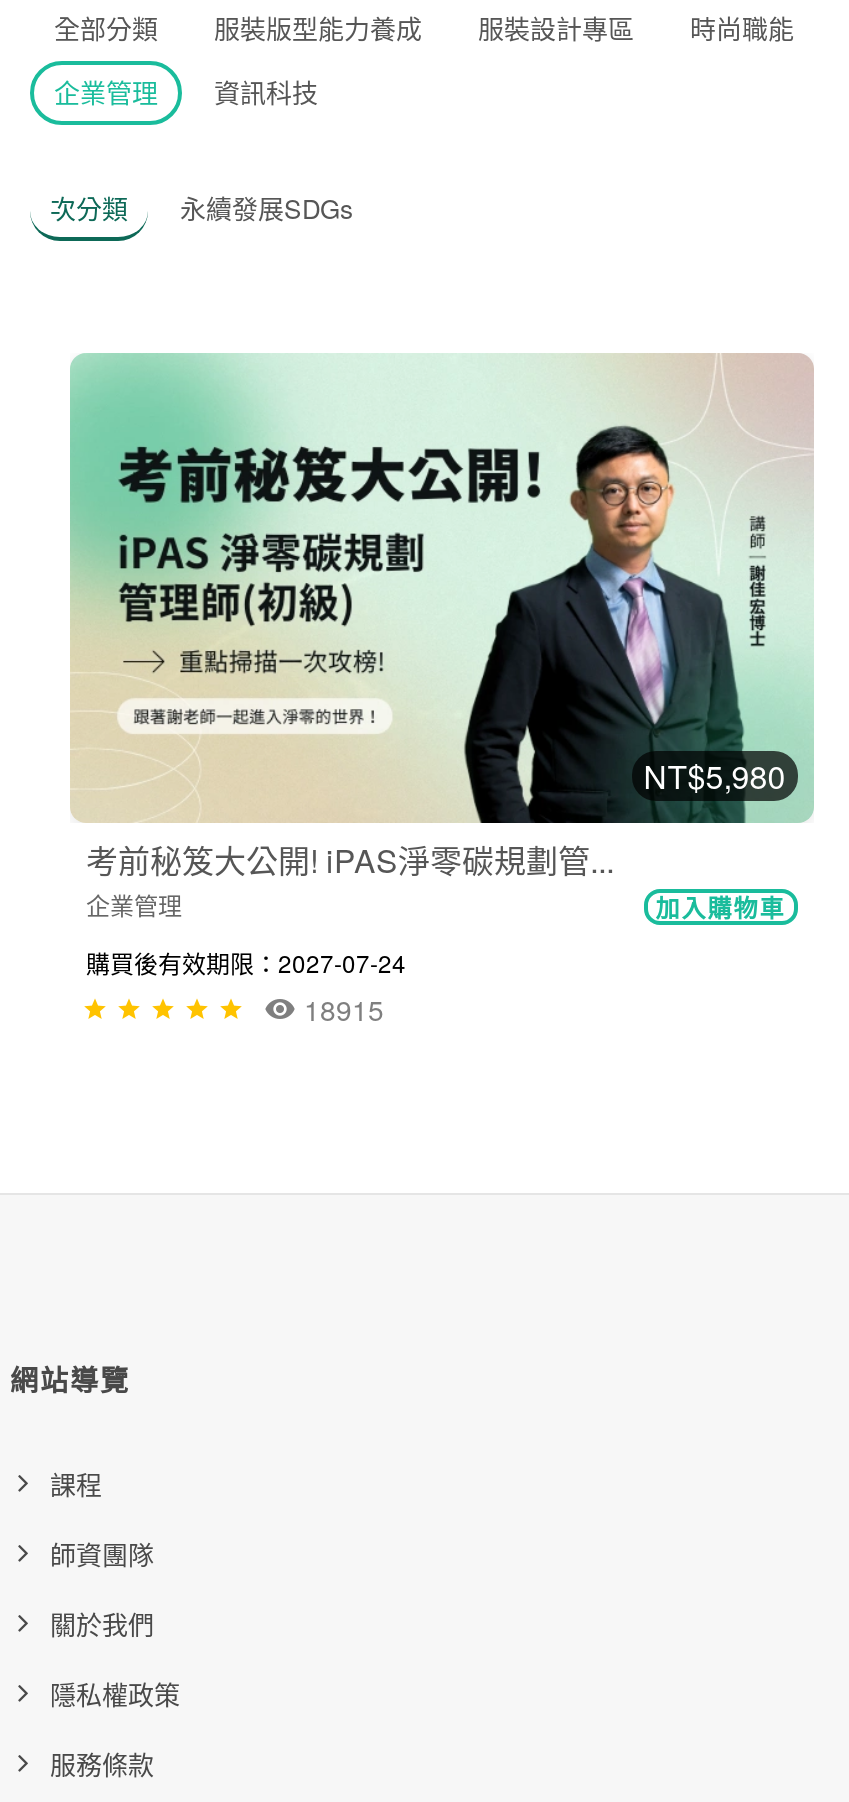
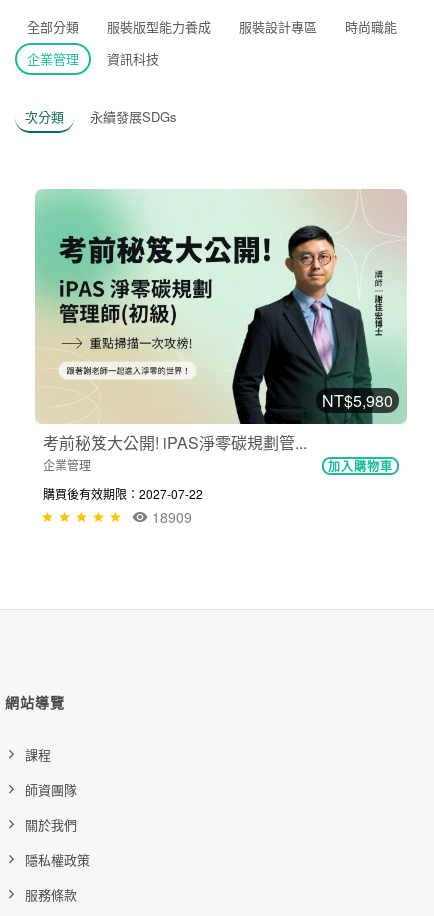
[86,944,406,978] 購買後有效期限：2027-07-24 -> [43,485,203,502] 購買後有效期限：2027-07-22
[296,988,384,1028] 18915 -> [148,507,192,527] 18909

